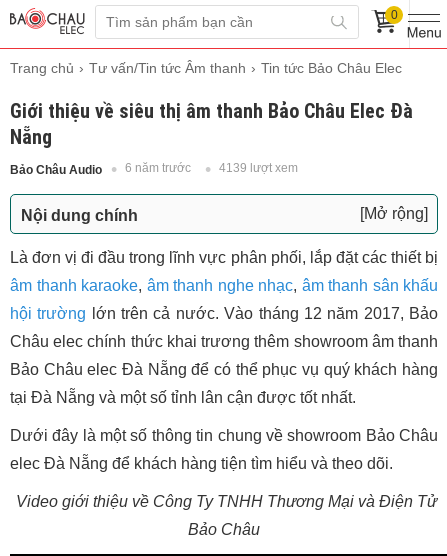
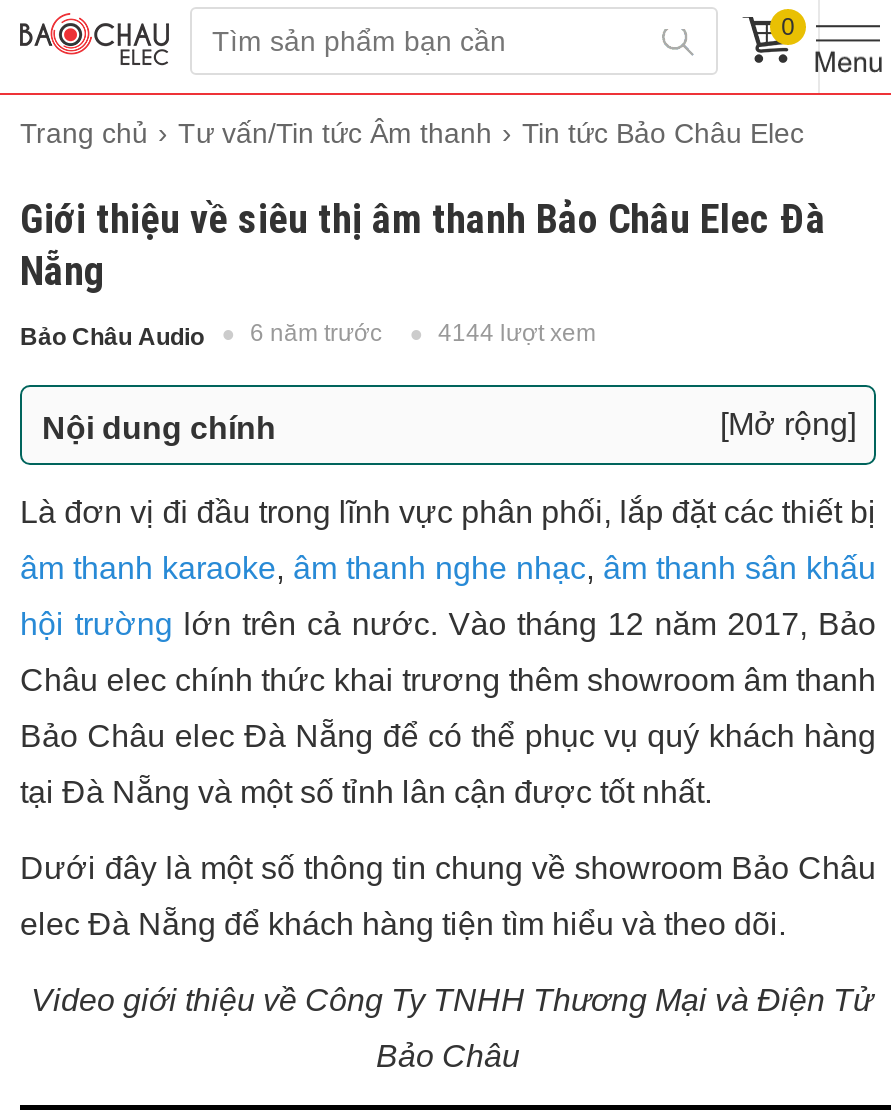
[10,161,298,177] Bảo Châu Audio 6 năm trước 4139 lượt xem -> [20,320,596,351] Bảo Châu Audio 6 năm trước 4144 lượt xem

